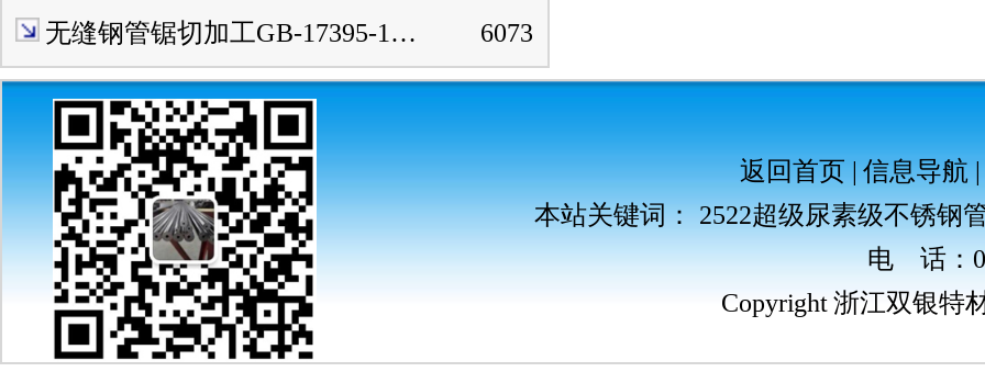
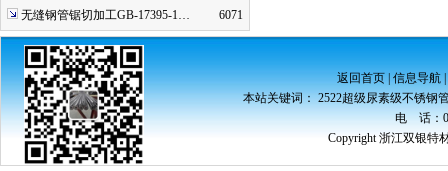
[480,18,533,48] 6073 -> [218,8,242,22] 6071

